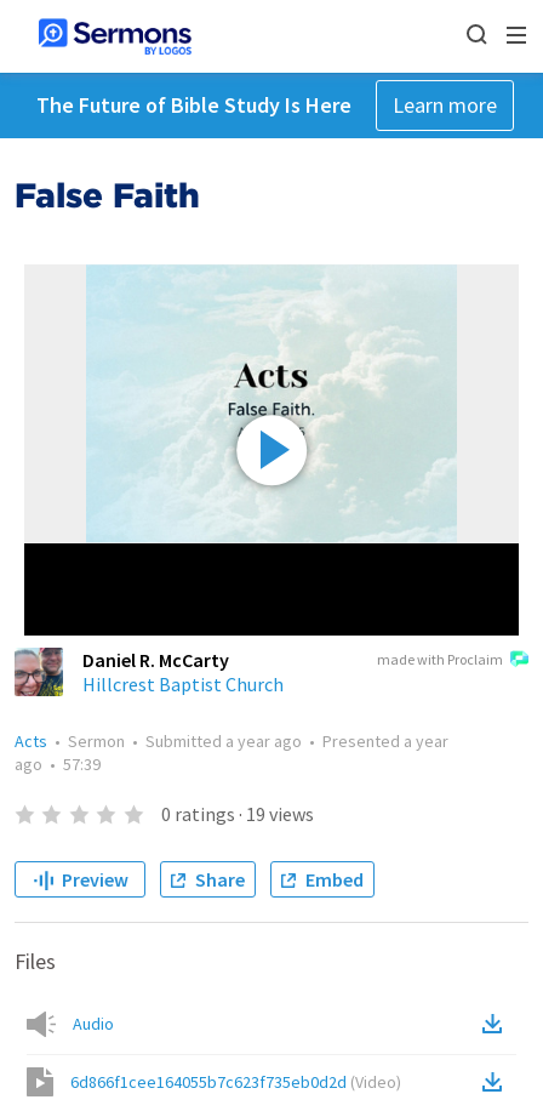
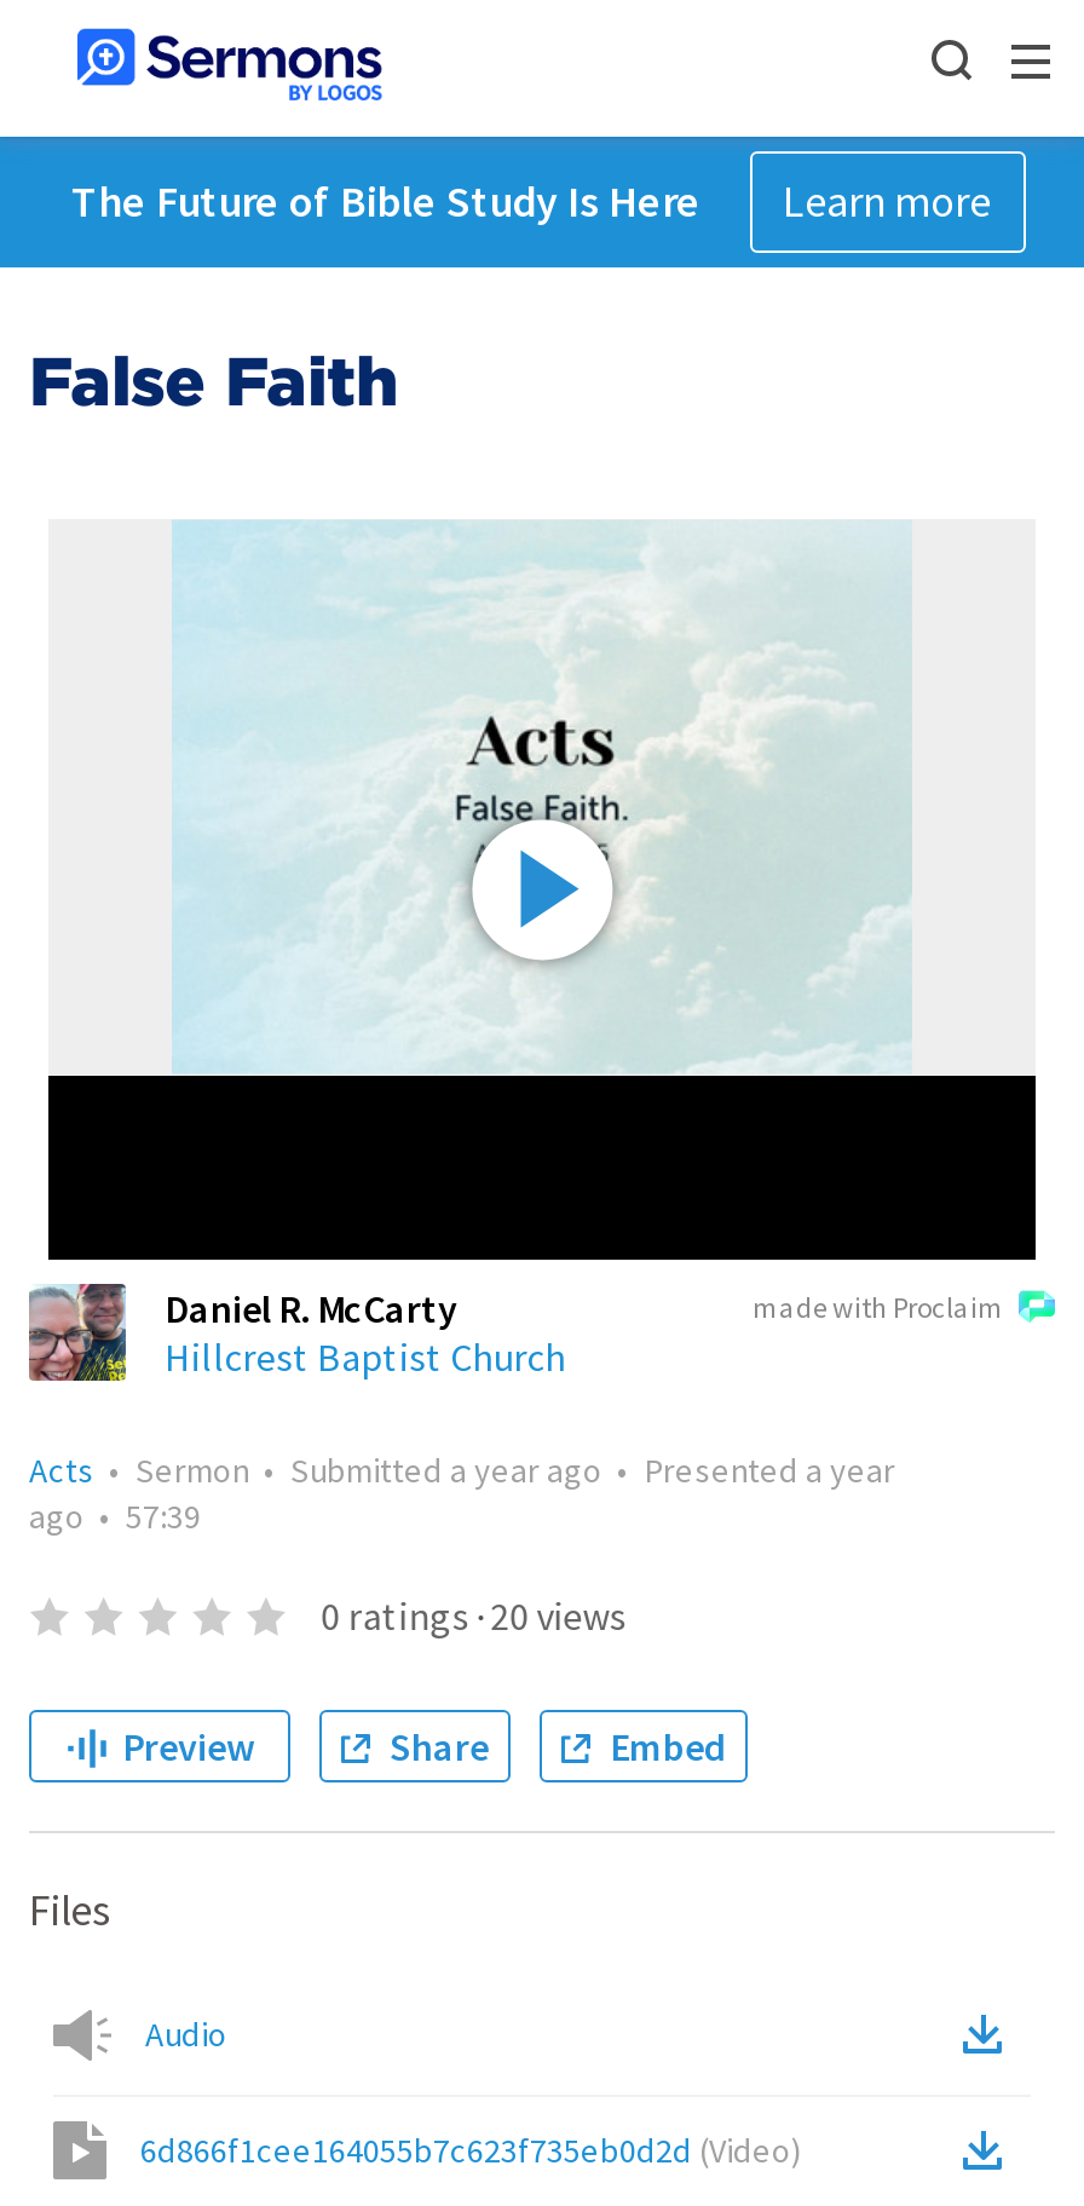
[161,802,314,826] 0 ratings · 19 views -> [321,1591,626,1640] 0 ratings · 20 views

